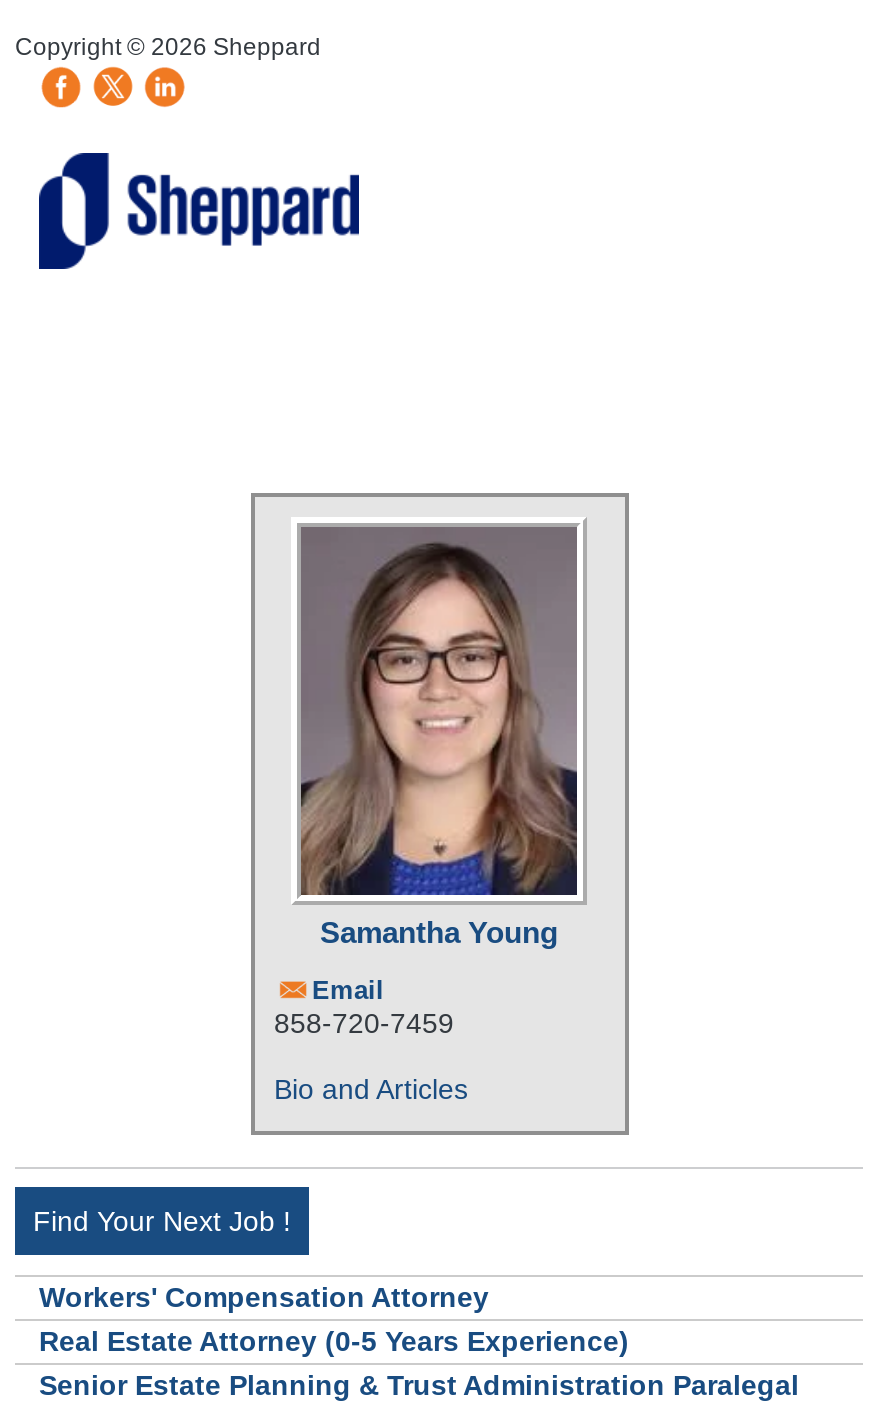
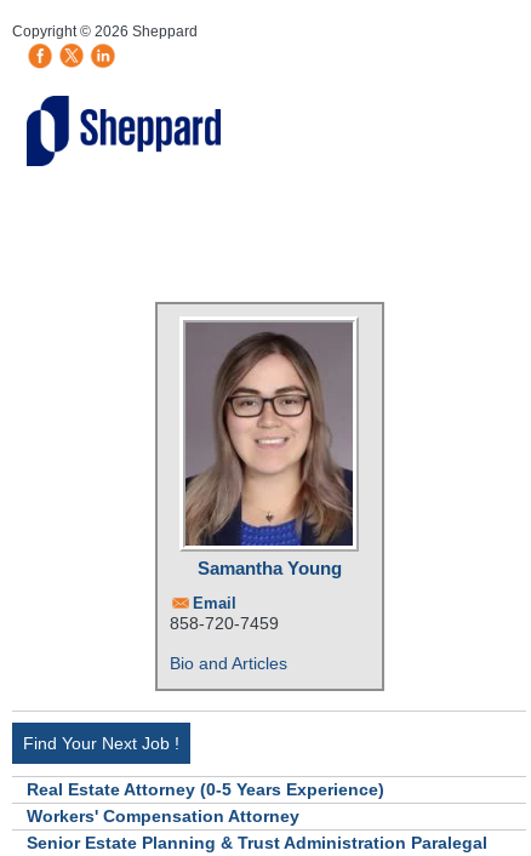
moved [39,1282,489,1314] -> [27,807,299,826]: Workers' Compensation Attorney
moved [39,1326,629,1358] -> [27,780,384,799]: Real Estate Attorney (0-5 Years Experience)

